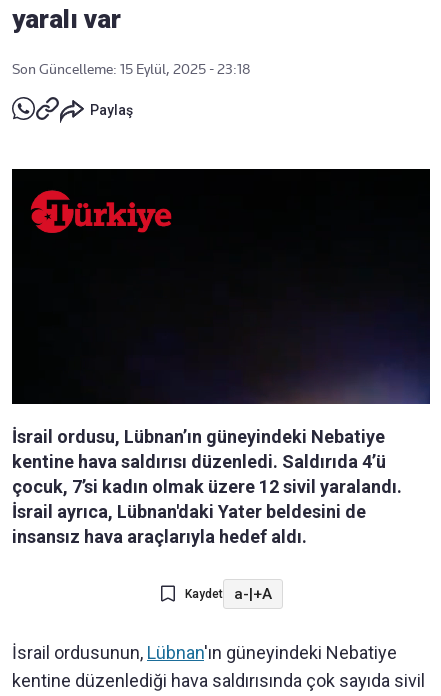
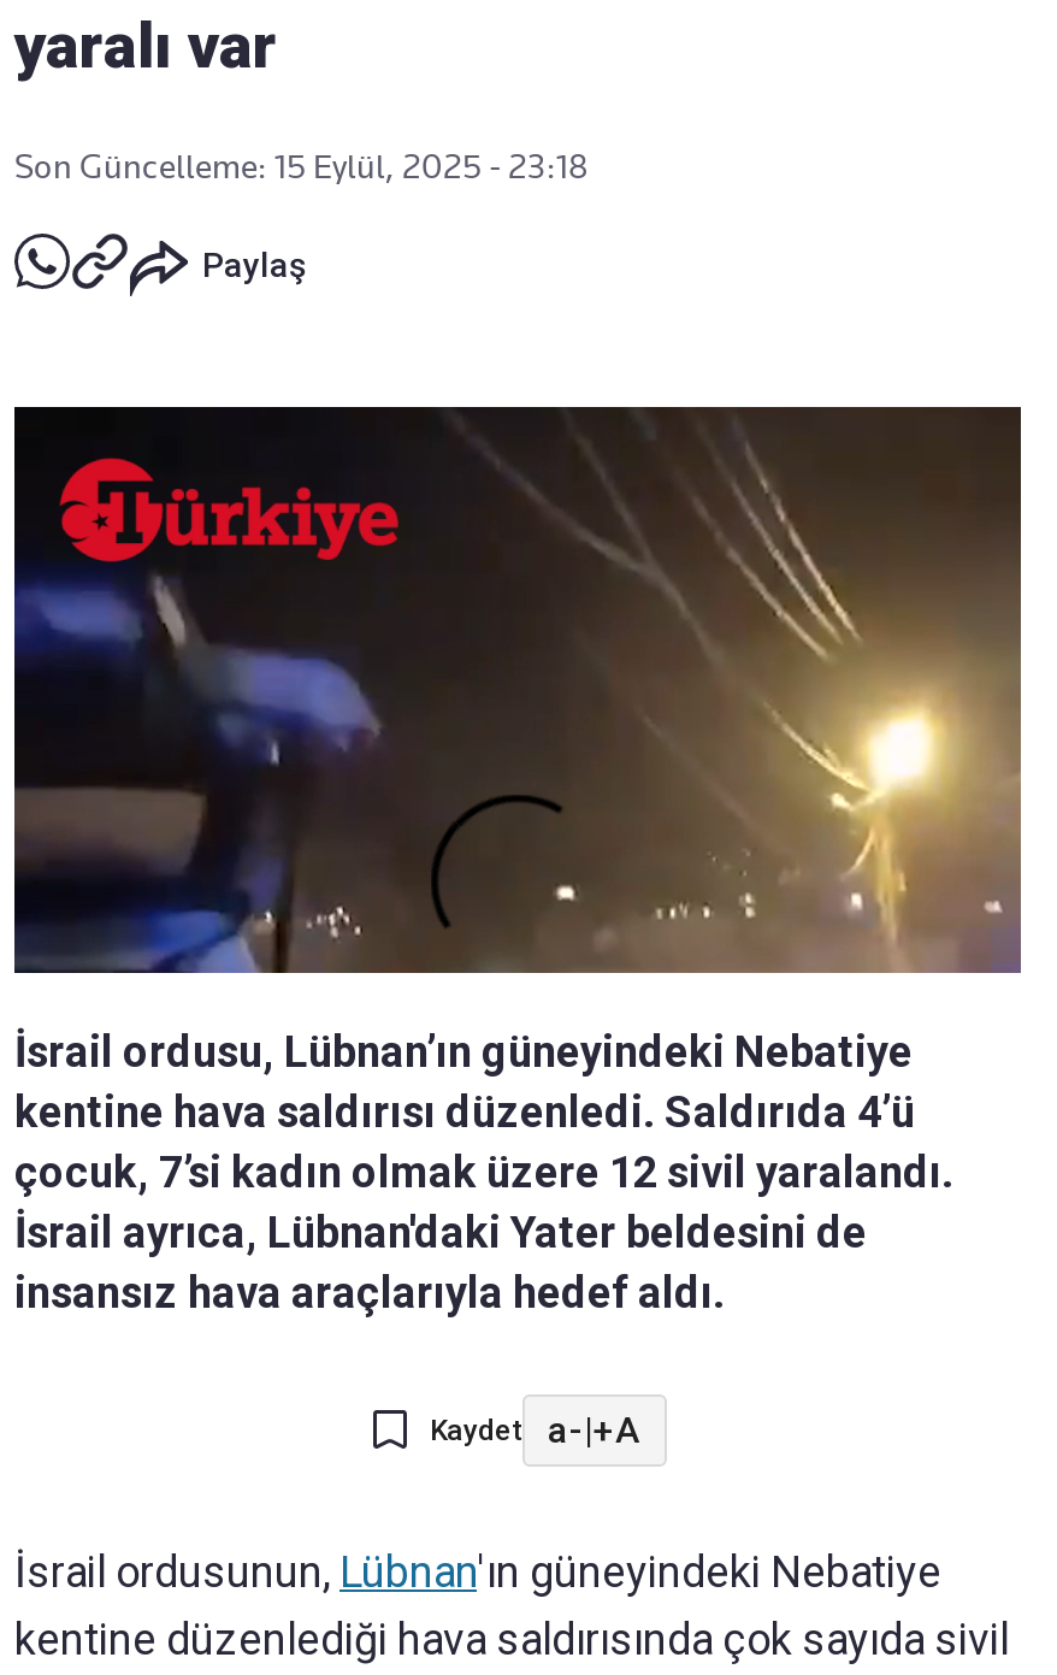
[12,169,431,405] [image] -> [12,407,1023,975] [image]

